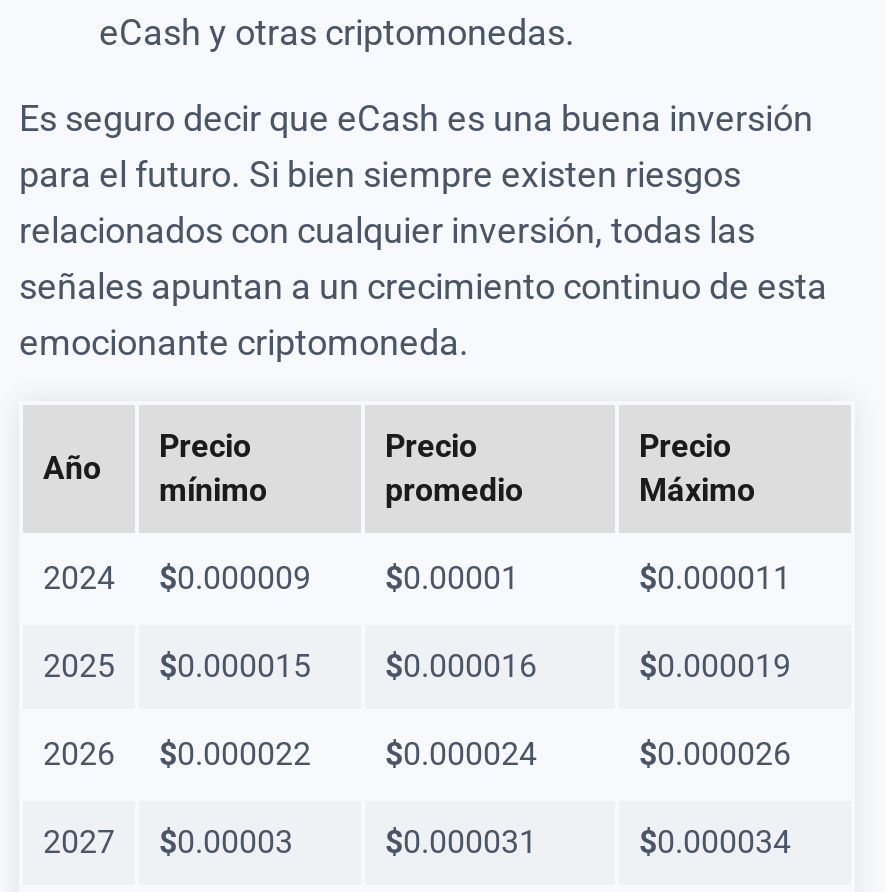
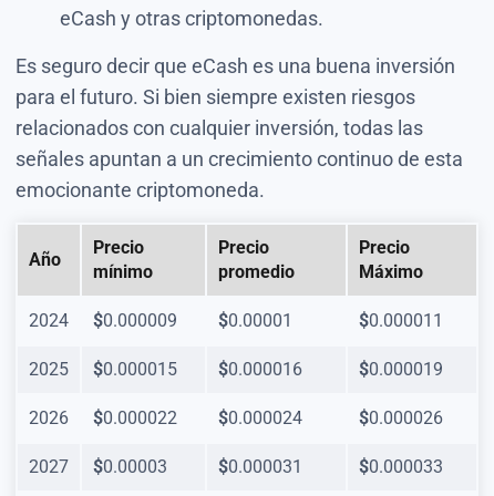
[639,823,791,861] $0.000034 -> [359,456,443,477] $0.000033

